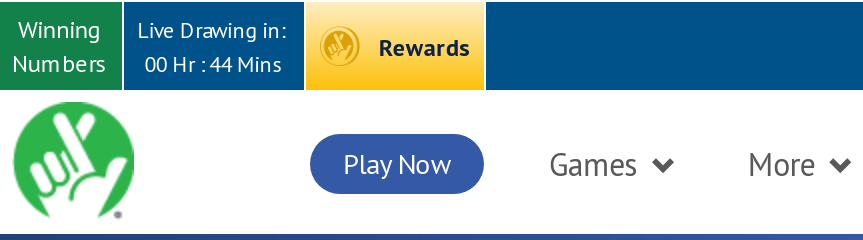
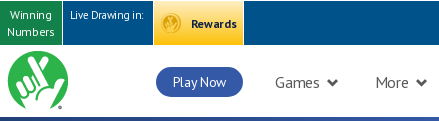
[144,50,282,78] 00 Hr : 44 Mins -> none

